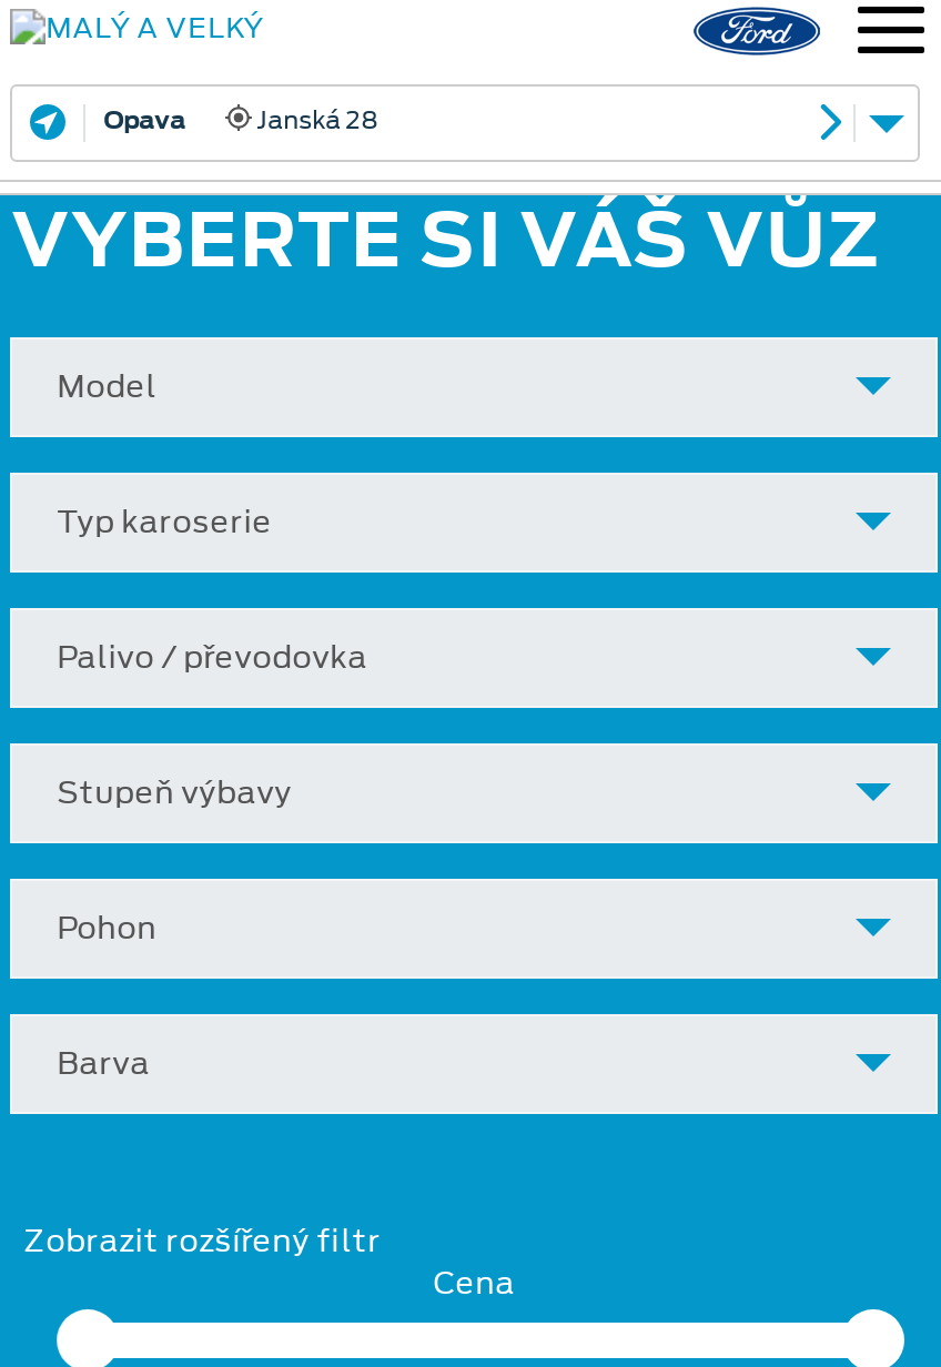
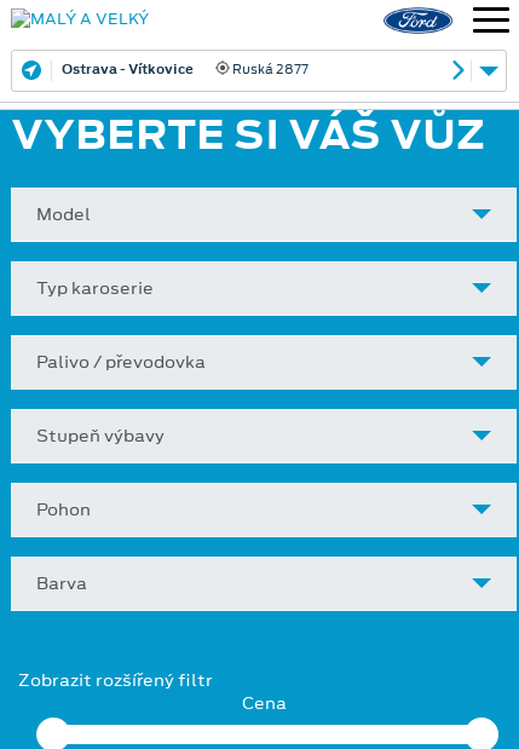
[103,101,378,136] Opava | Janská 28 -> [62,59,308,78] Ostrava - Vítkovice | Ruská 2877

